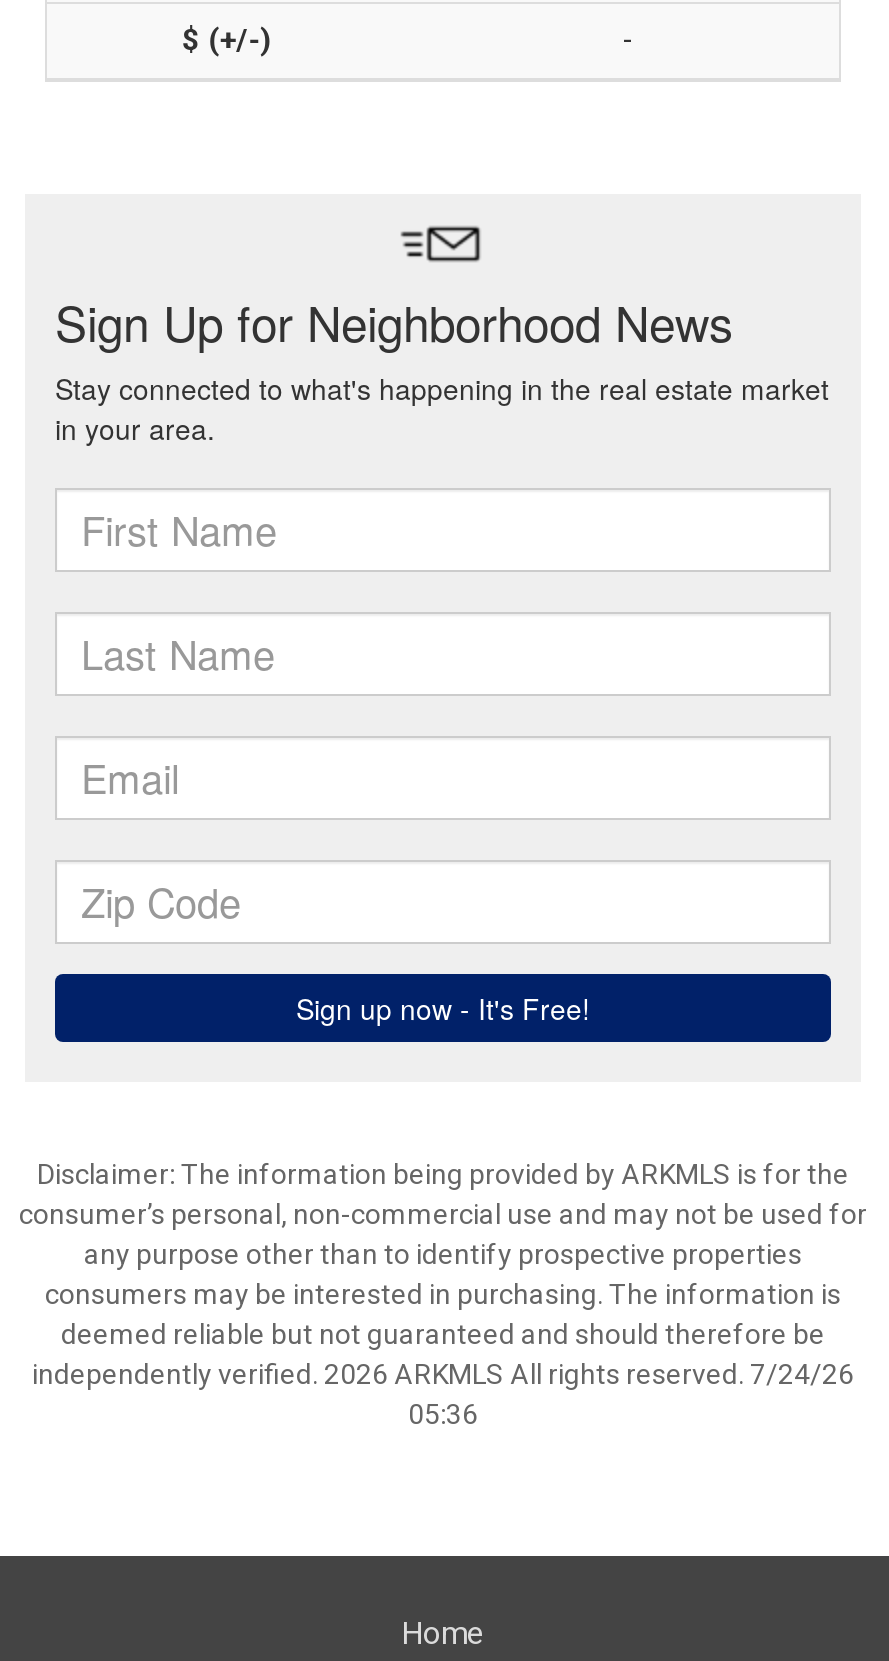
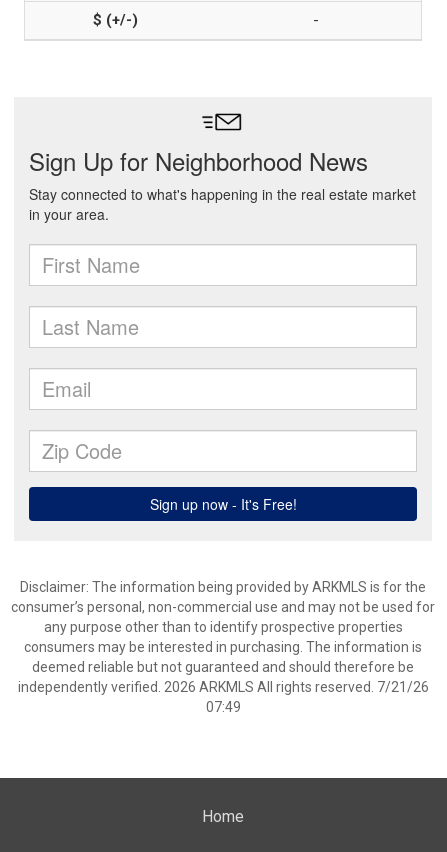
[32,1358,854,1390] independently verified. 2026 ARKMLS All rights reserved. 7/24/26 -> [17,679,428,695] independently verified. 2026 ARKMLS All rights reserved. 7/21/26
[408,1398,478,1430] 05:36 -> [205,699,240,715] 07:49

